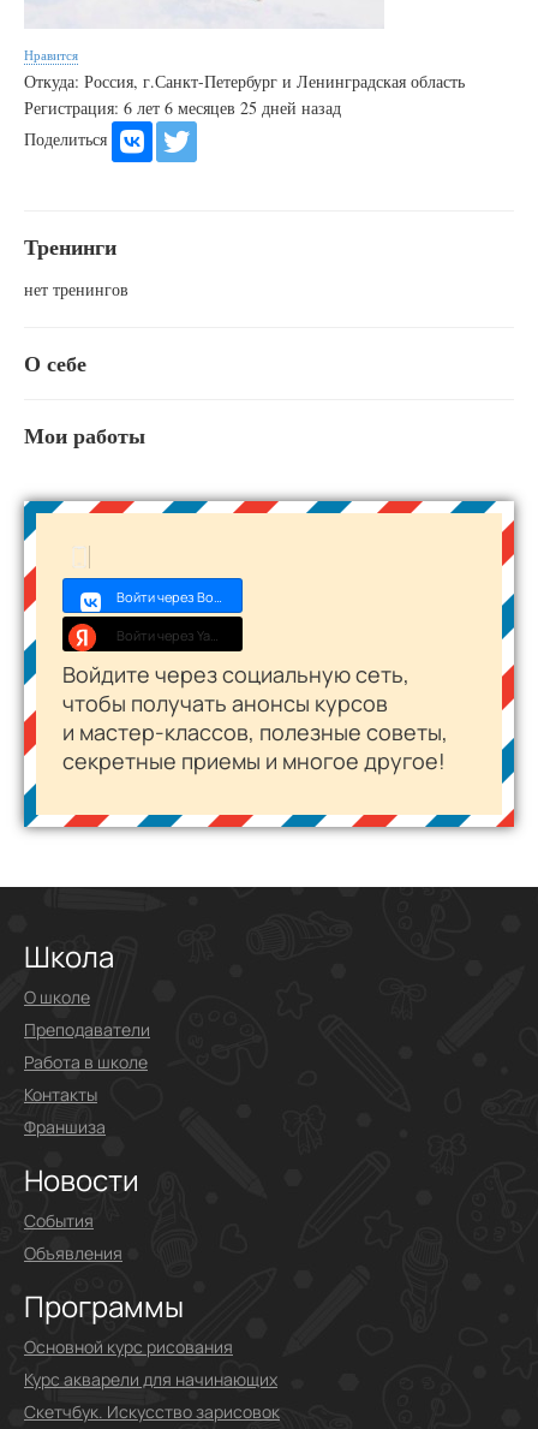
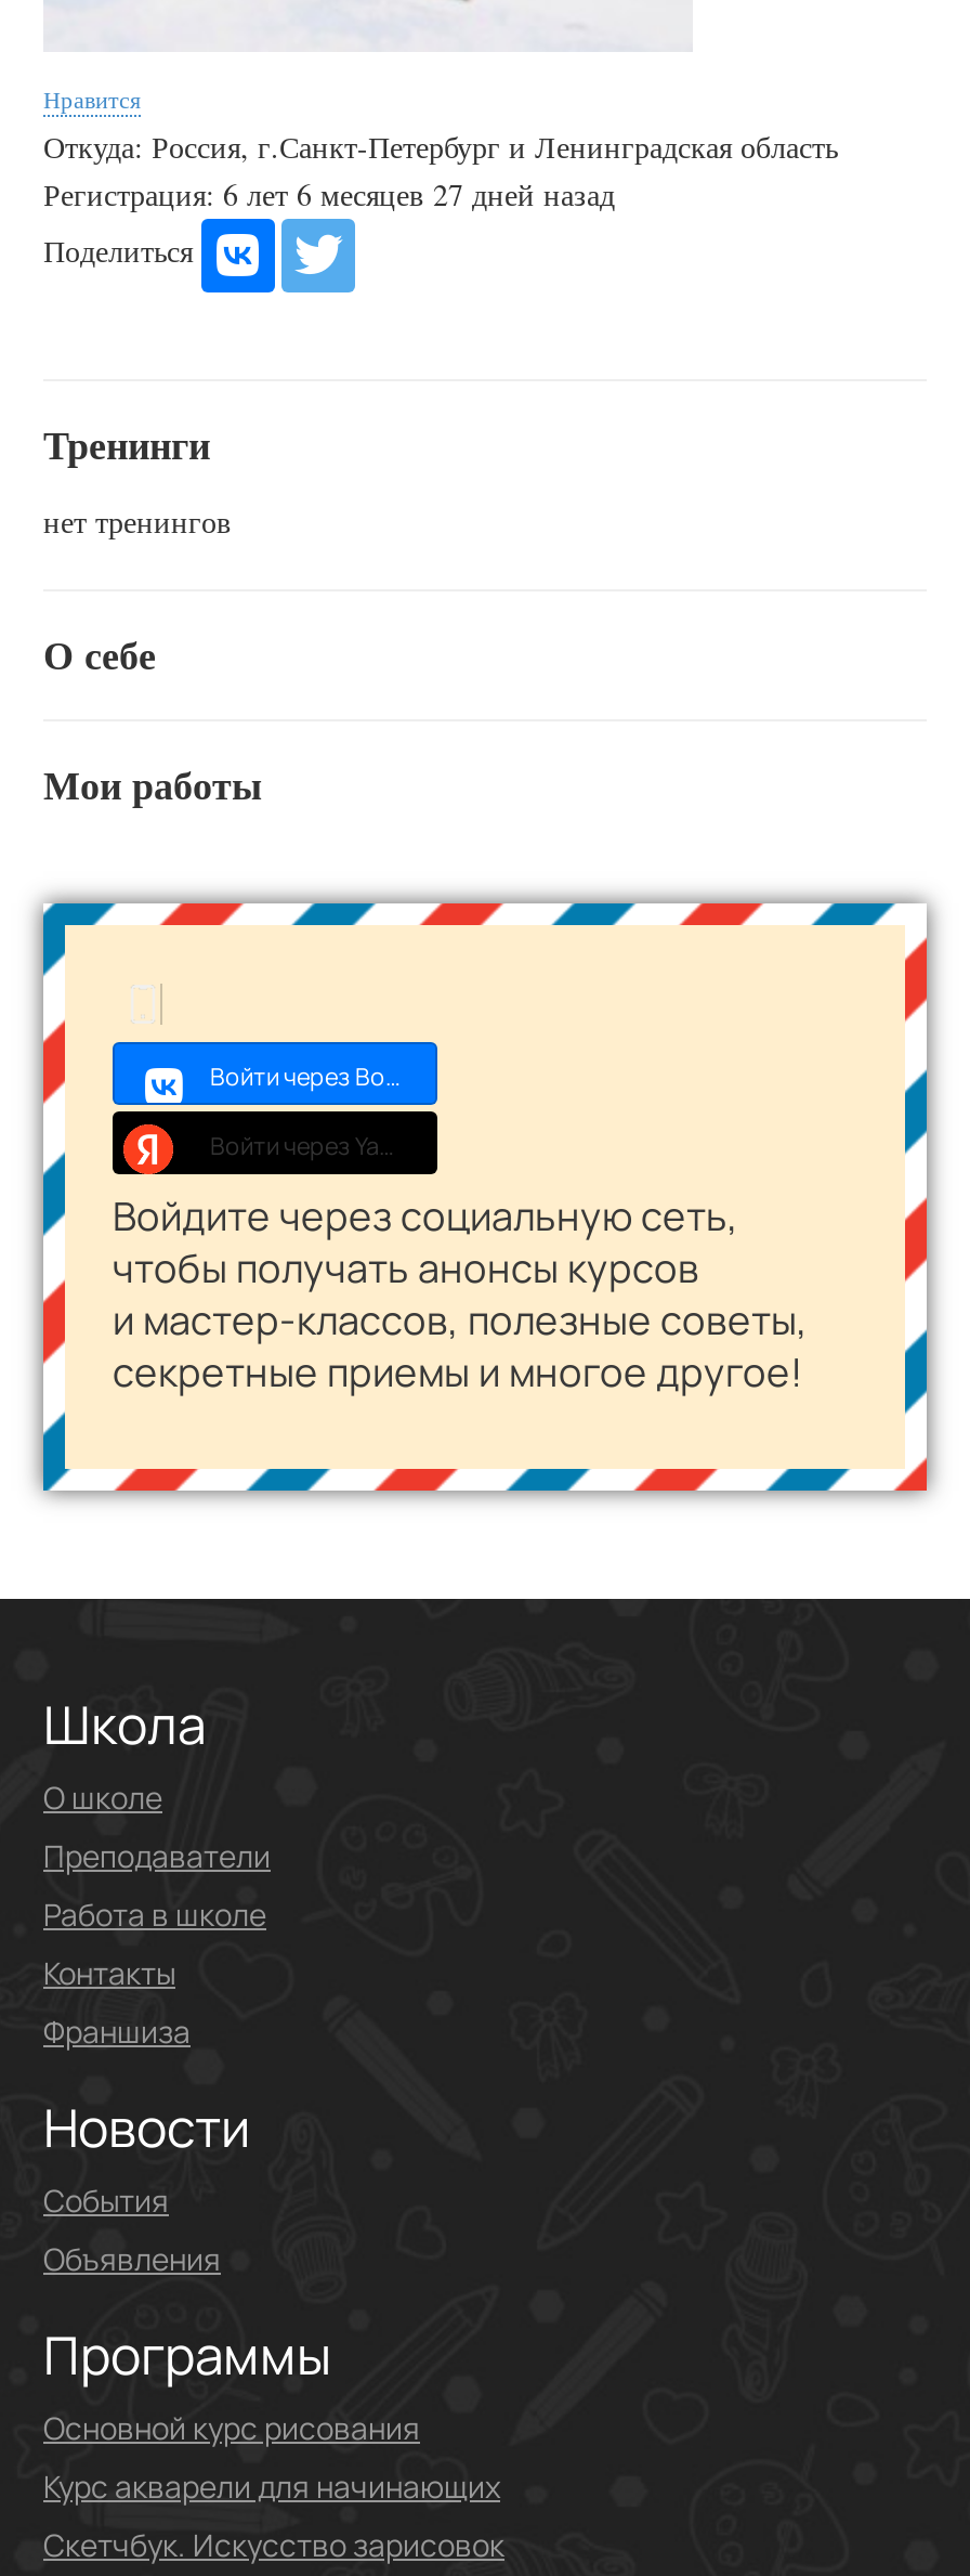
[24,96,341,119] Регистрация: 6 лет 6 месяцев 25 дней назад -> [43,173,615,214] Регистрация: 6 лет 6 месяцев 27 дней назад

